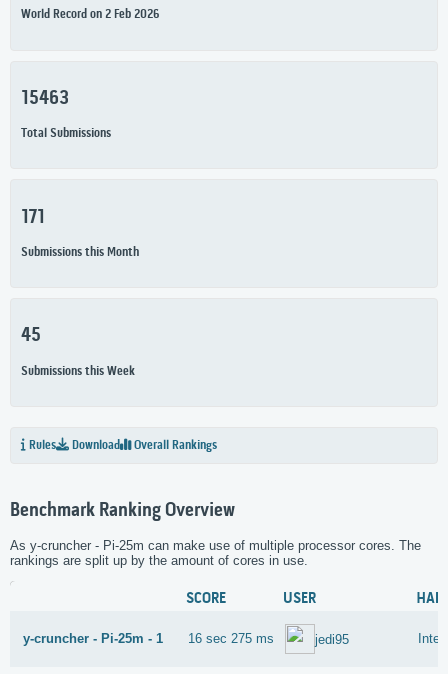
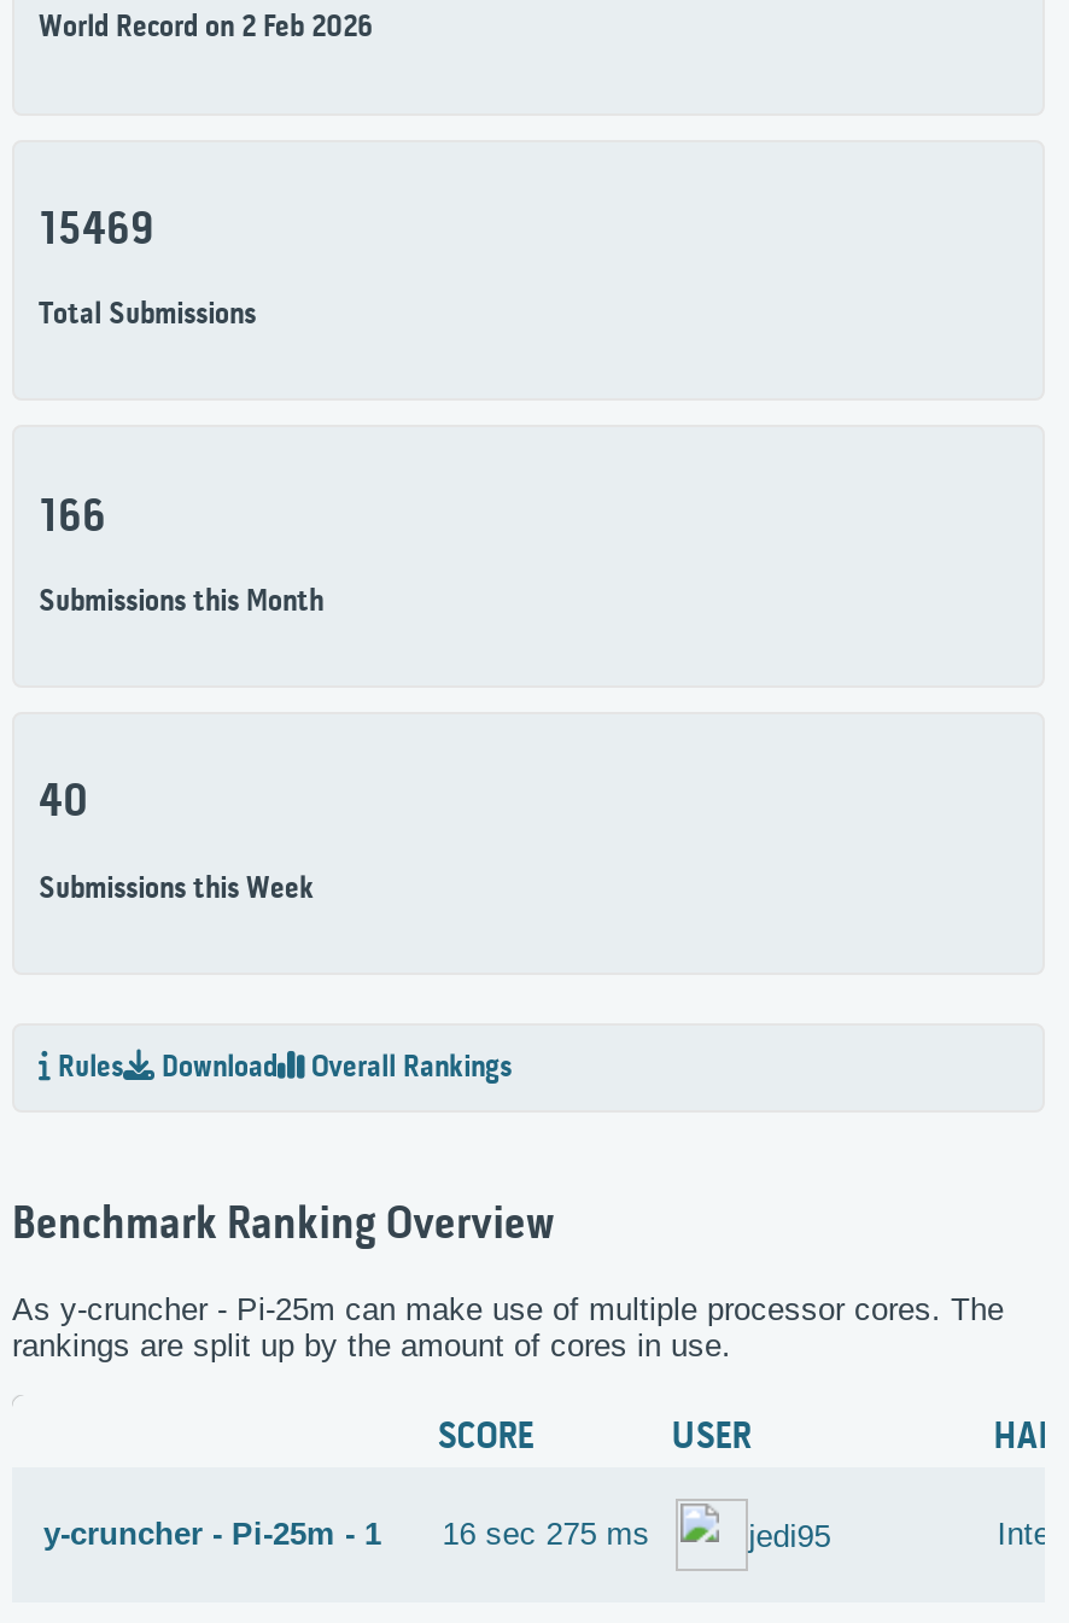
[21,88,69,110] 15463 -> [39,205,154,258] 15469
[21,207,45,229] 171 -> [39,491,106,544] 166
[21,325,41,347] 45 -> [39,778,89,831] 40

